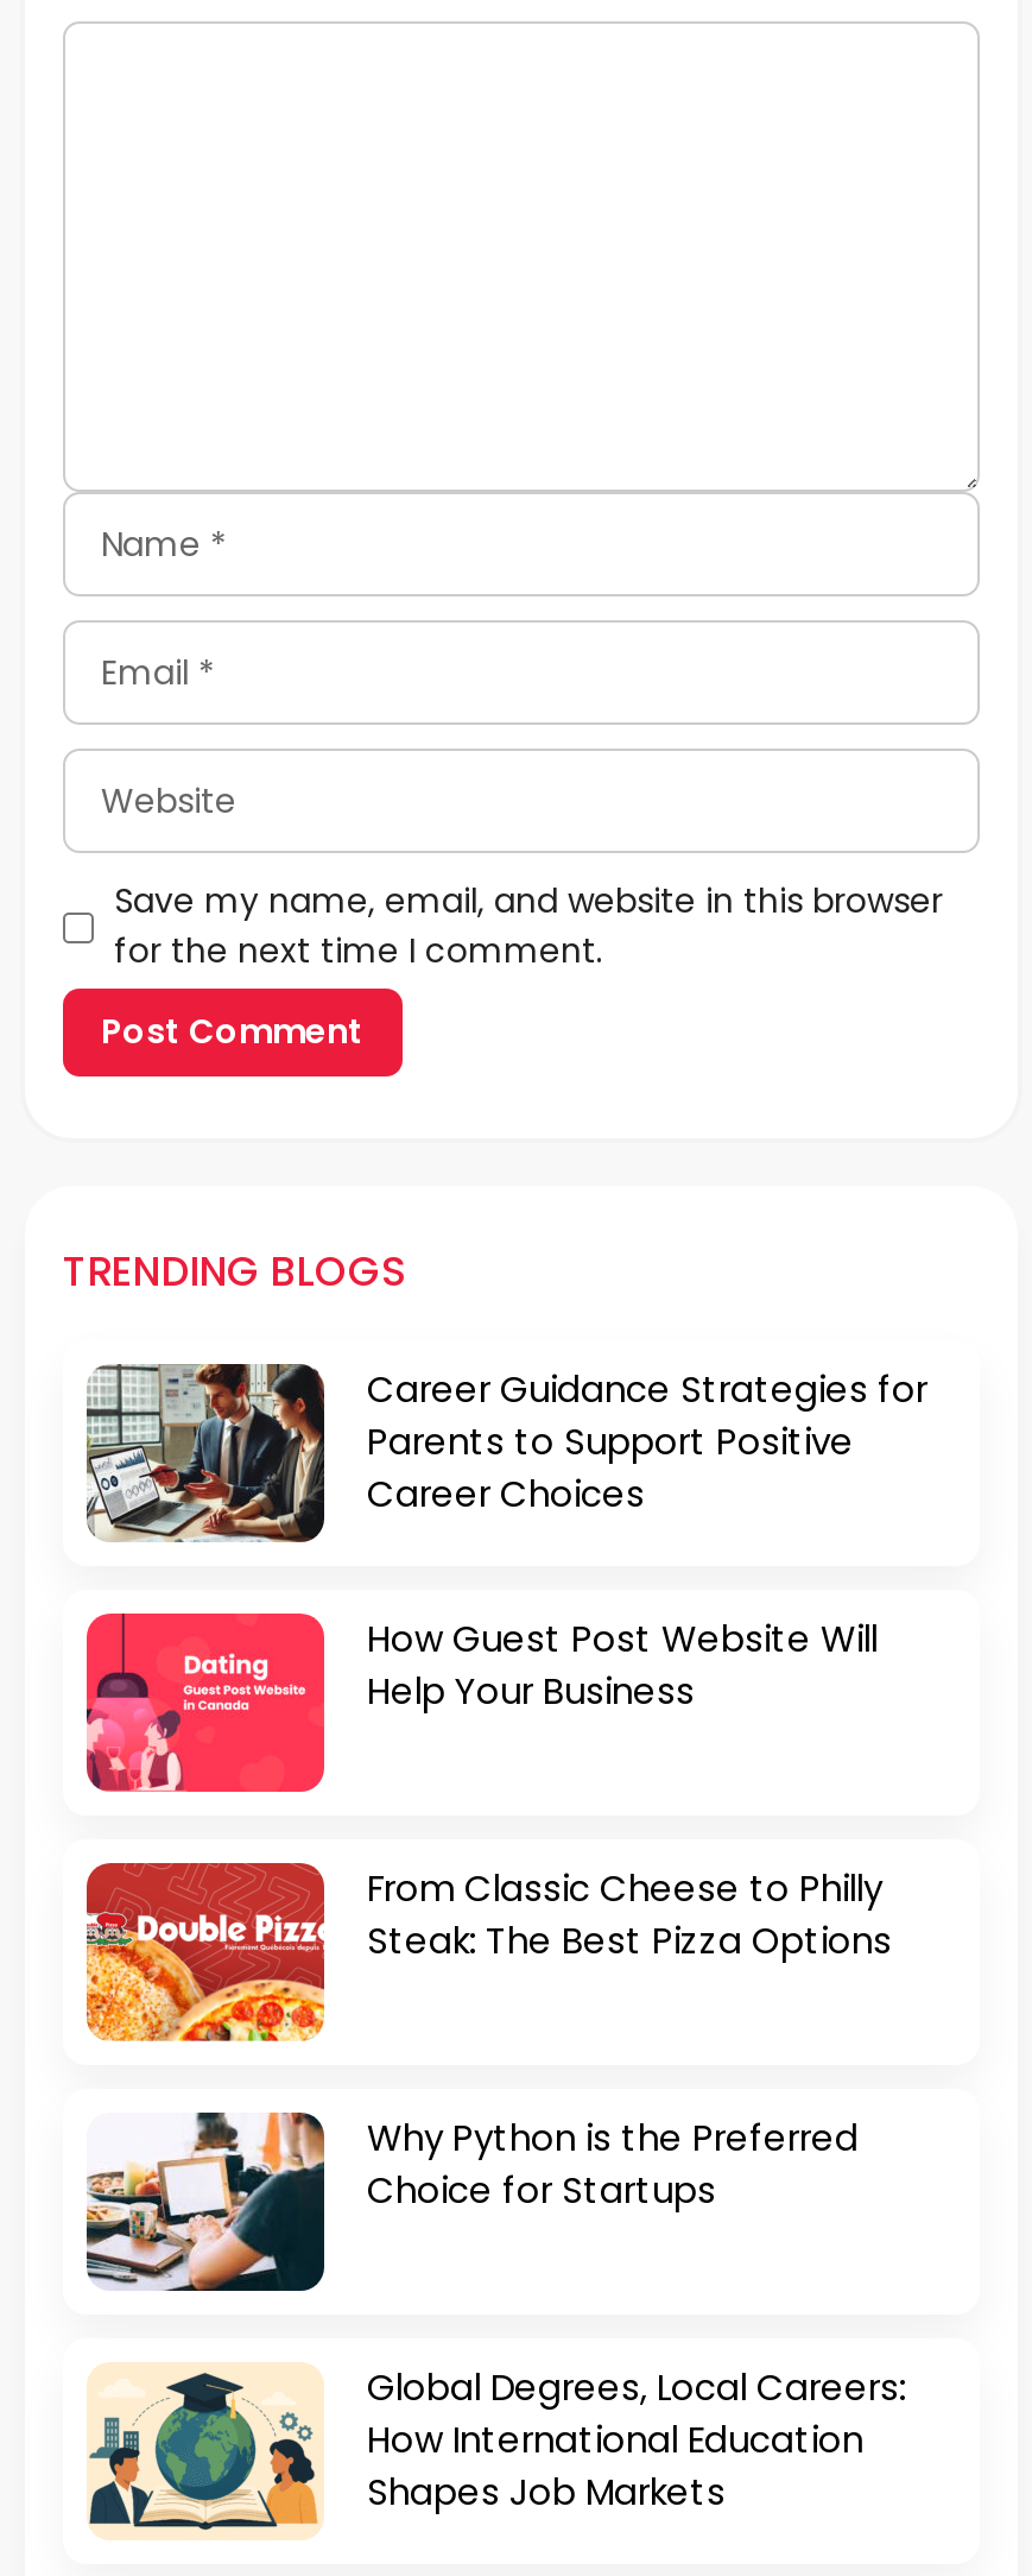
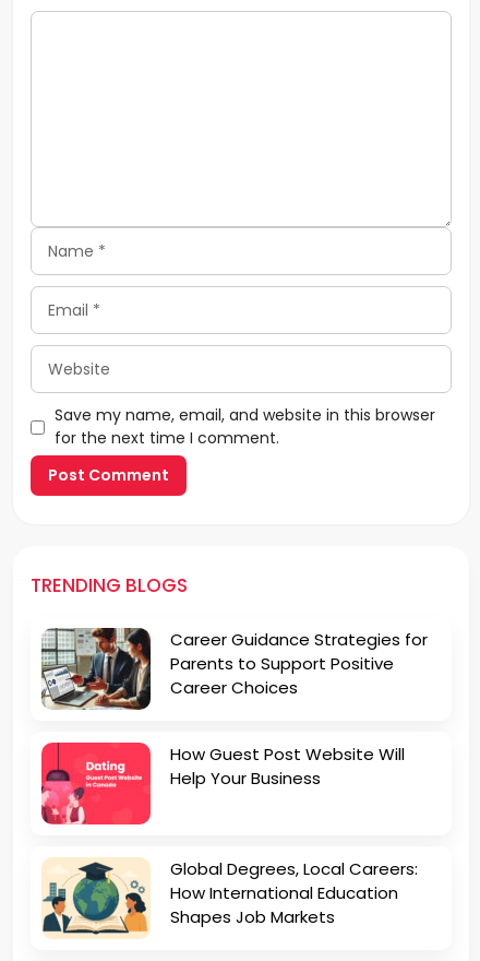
[84,1861,892,2044] [image] | From Classic Cheese to Philly | Steak: The Best Pizza Options -> none
[84,2110,859,2293] [image] | Why Python is the Preferred | Choice for Startups -> none

